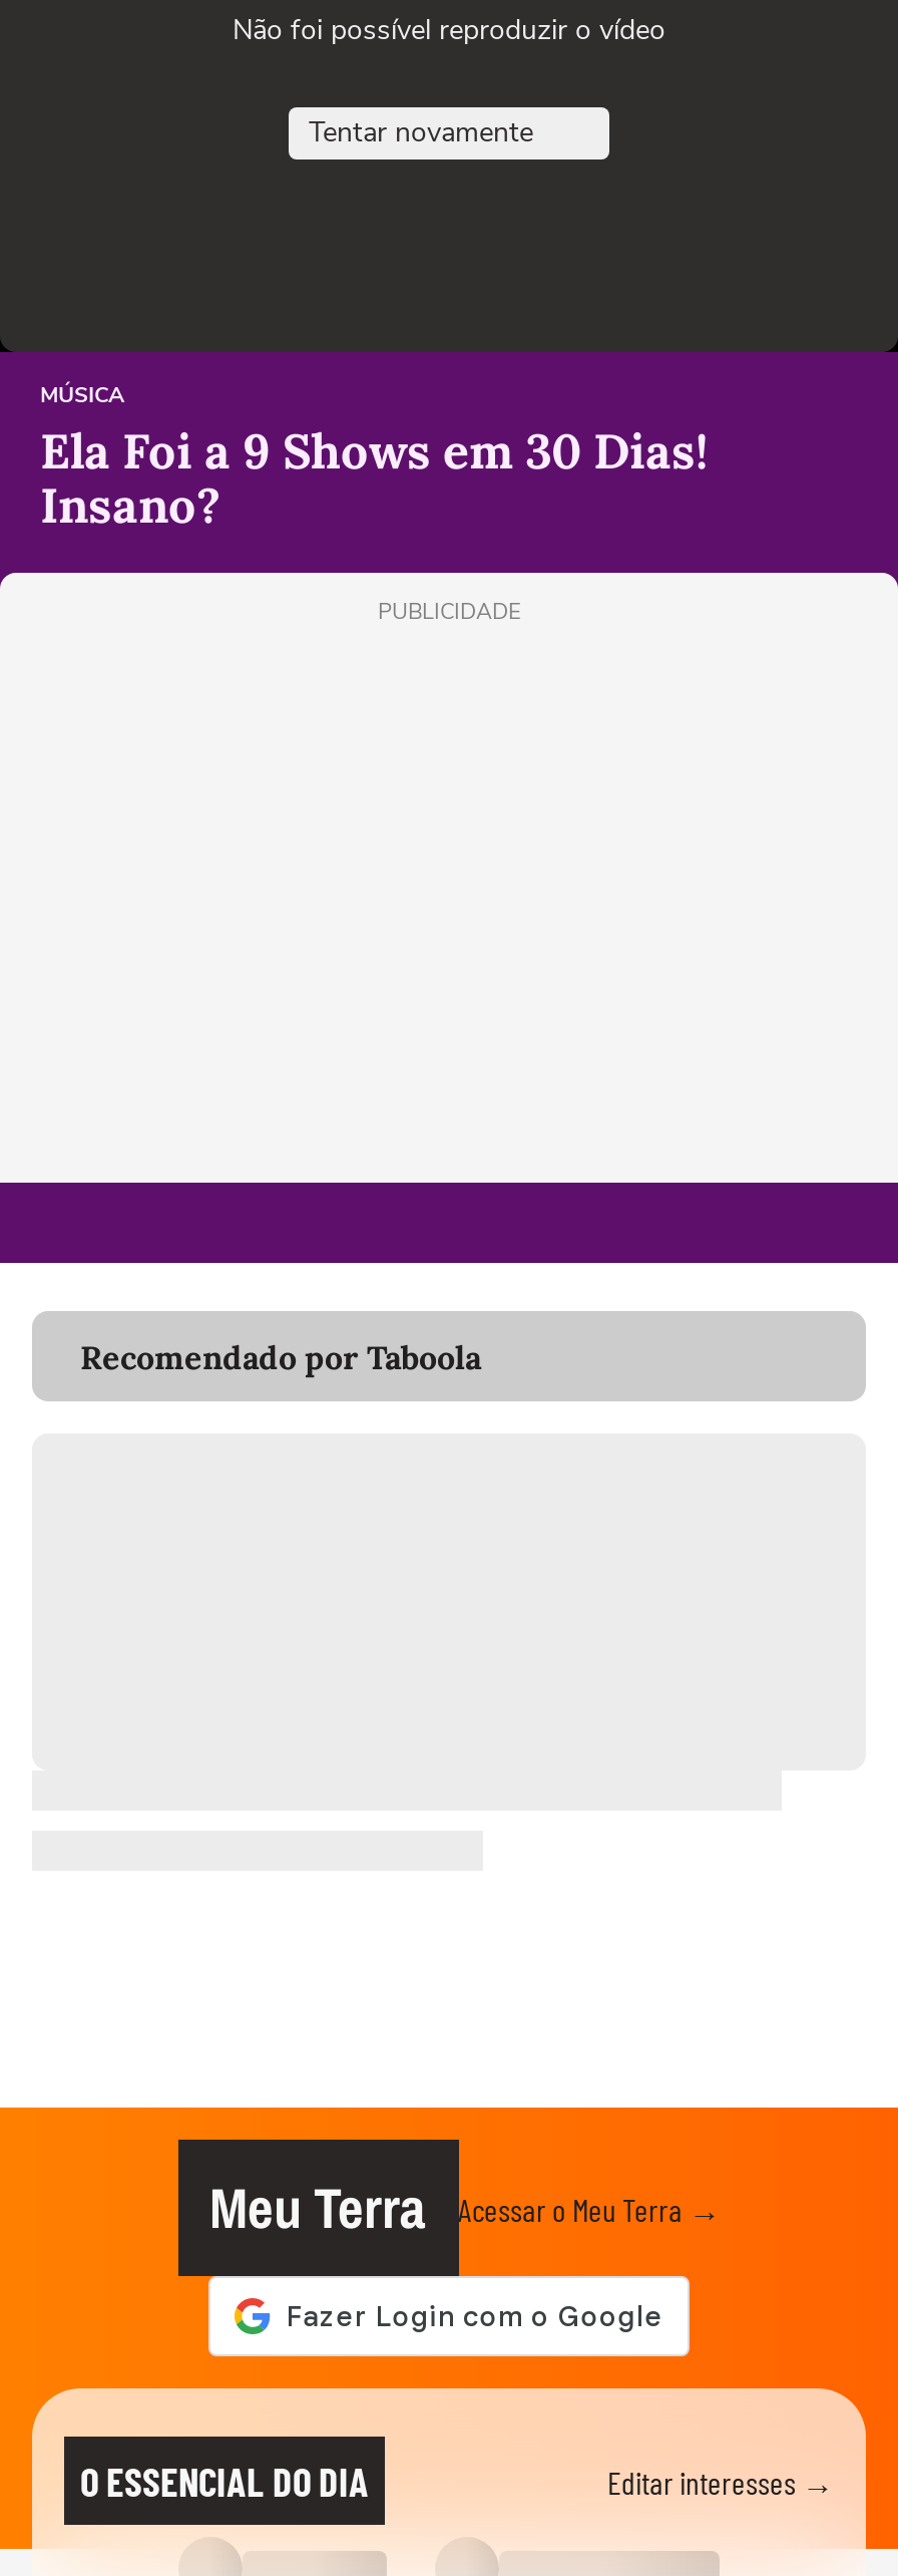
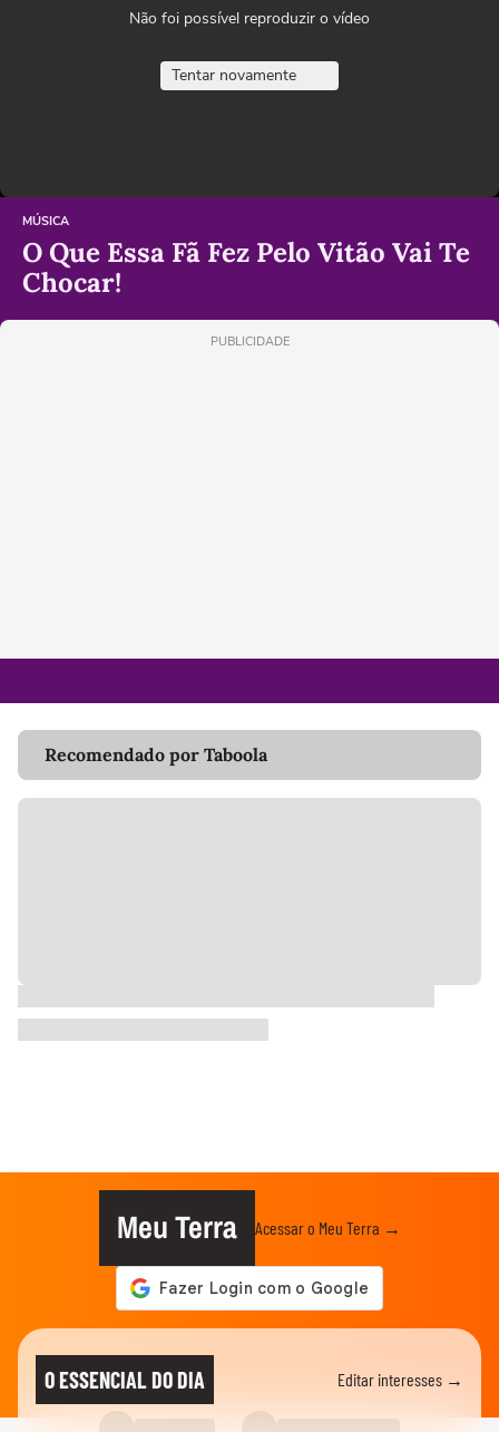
[40,421,708,538] Ela Foi a 9 Shows em 30 Dias! | Insano? -> [22,235,470,300] O Que Essa Fã Fez Pelo Vitão Vai Te | Chocar!

